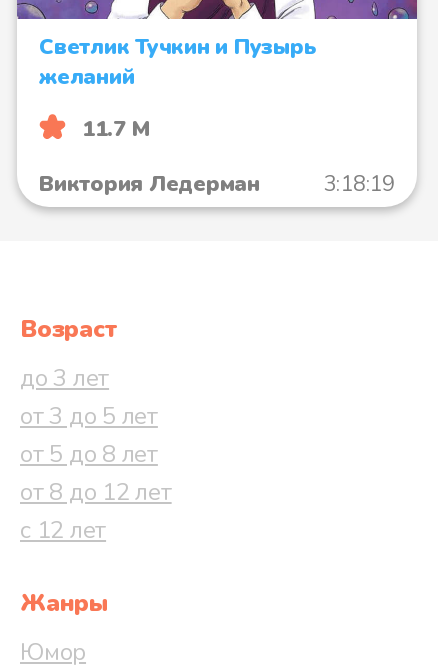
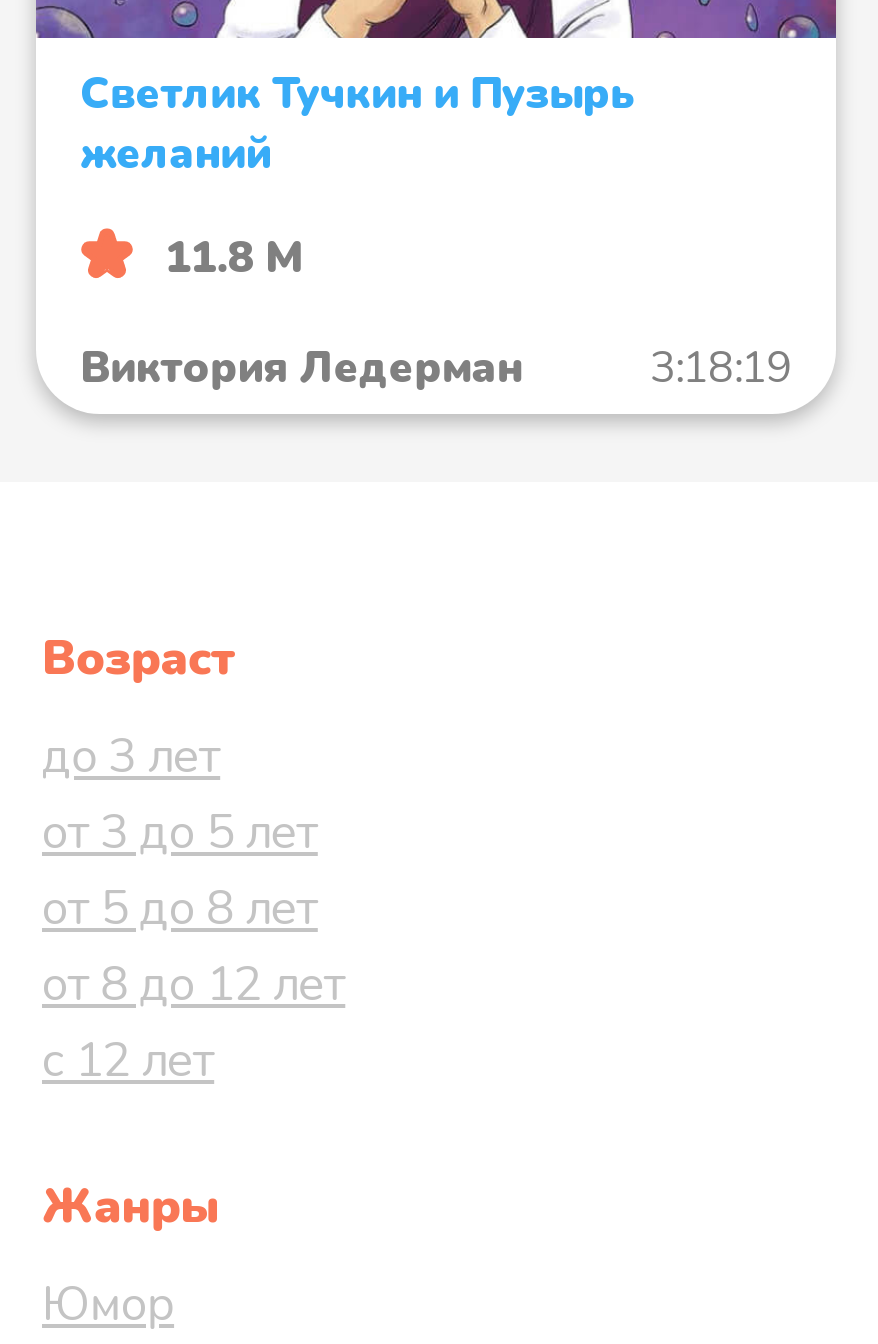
[76,114,149,144] 11.7 М -> [154,228,301,288] 11.8 М

